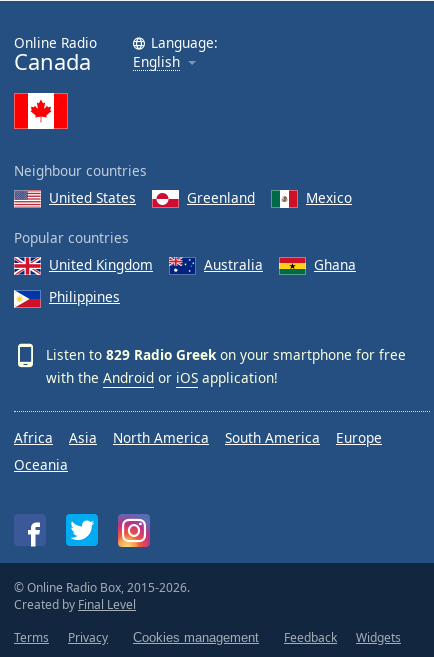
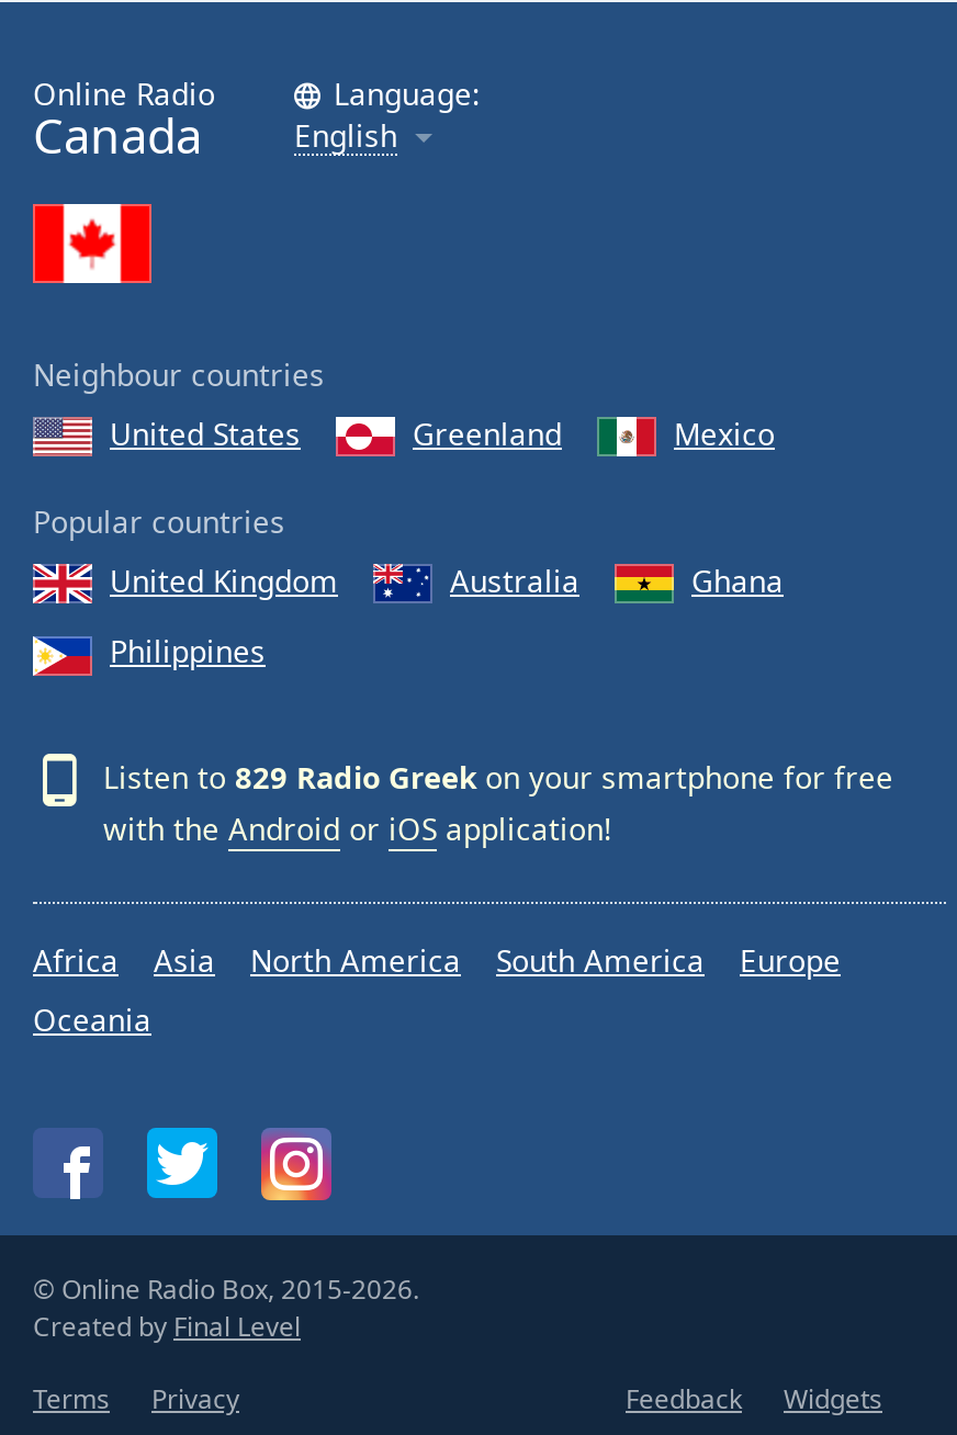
[133,630,259,645] Cookies management -> none

